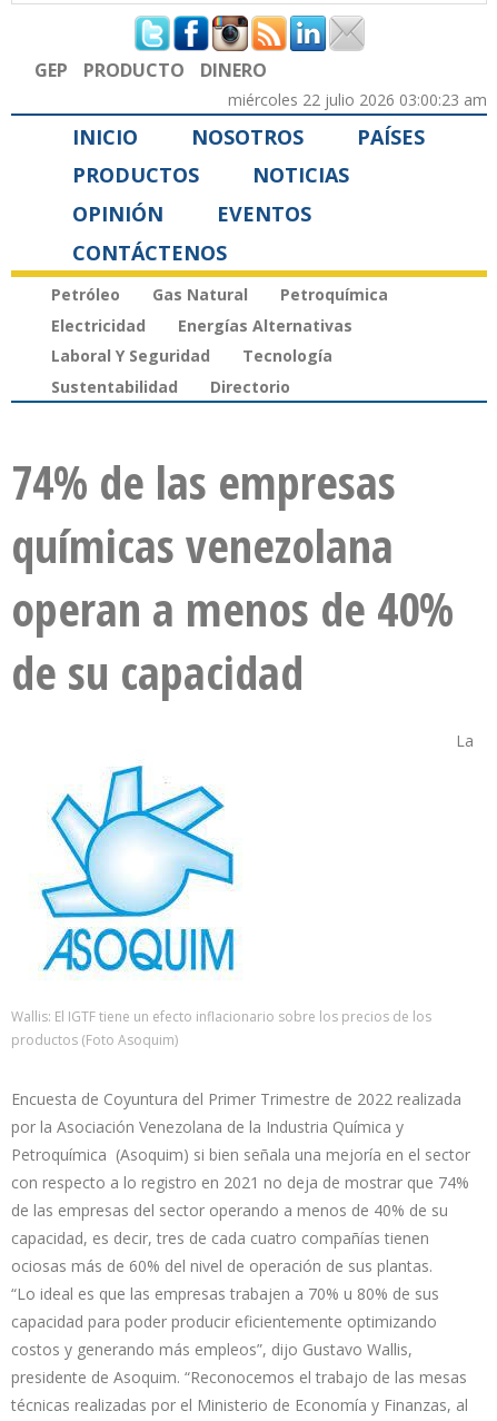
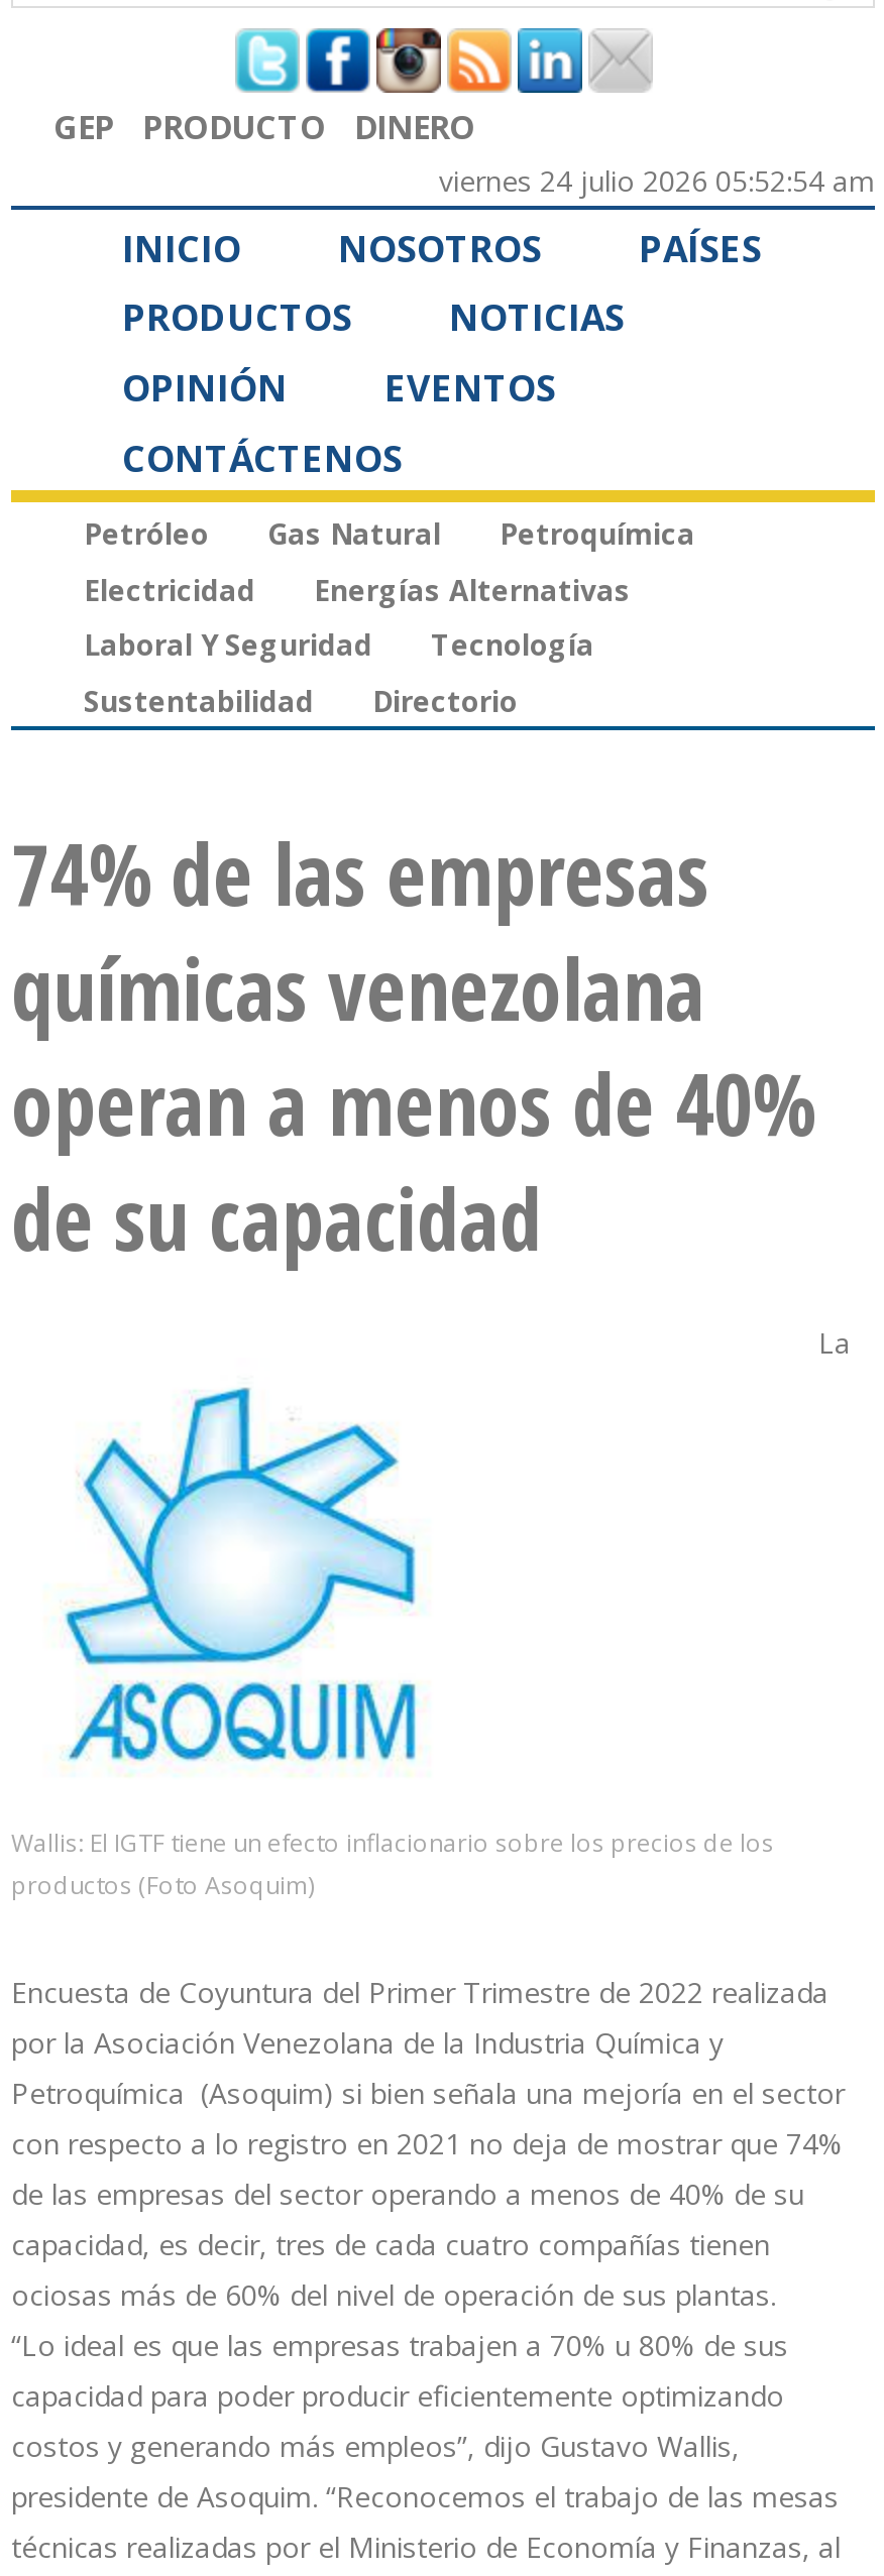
[228,89,487,110] miércoles 22 julio 2026 03:00:23 am -> [439,161,875,199] viernes 24 julio 2026 05:52:54 am

